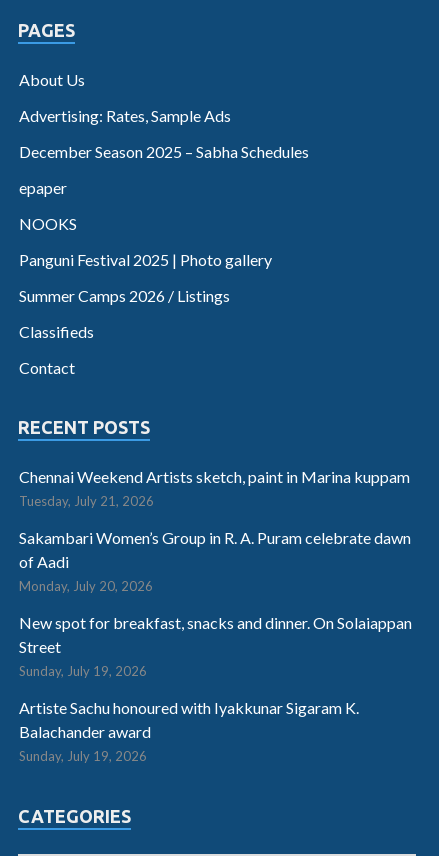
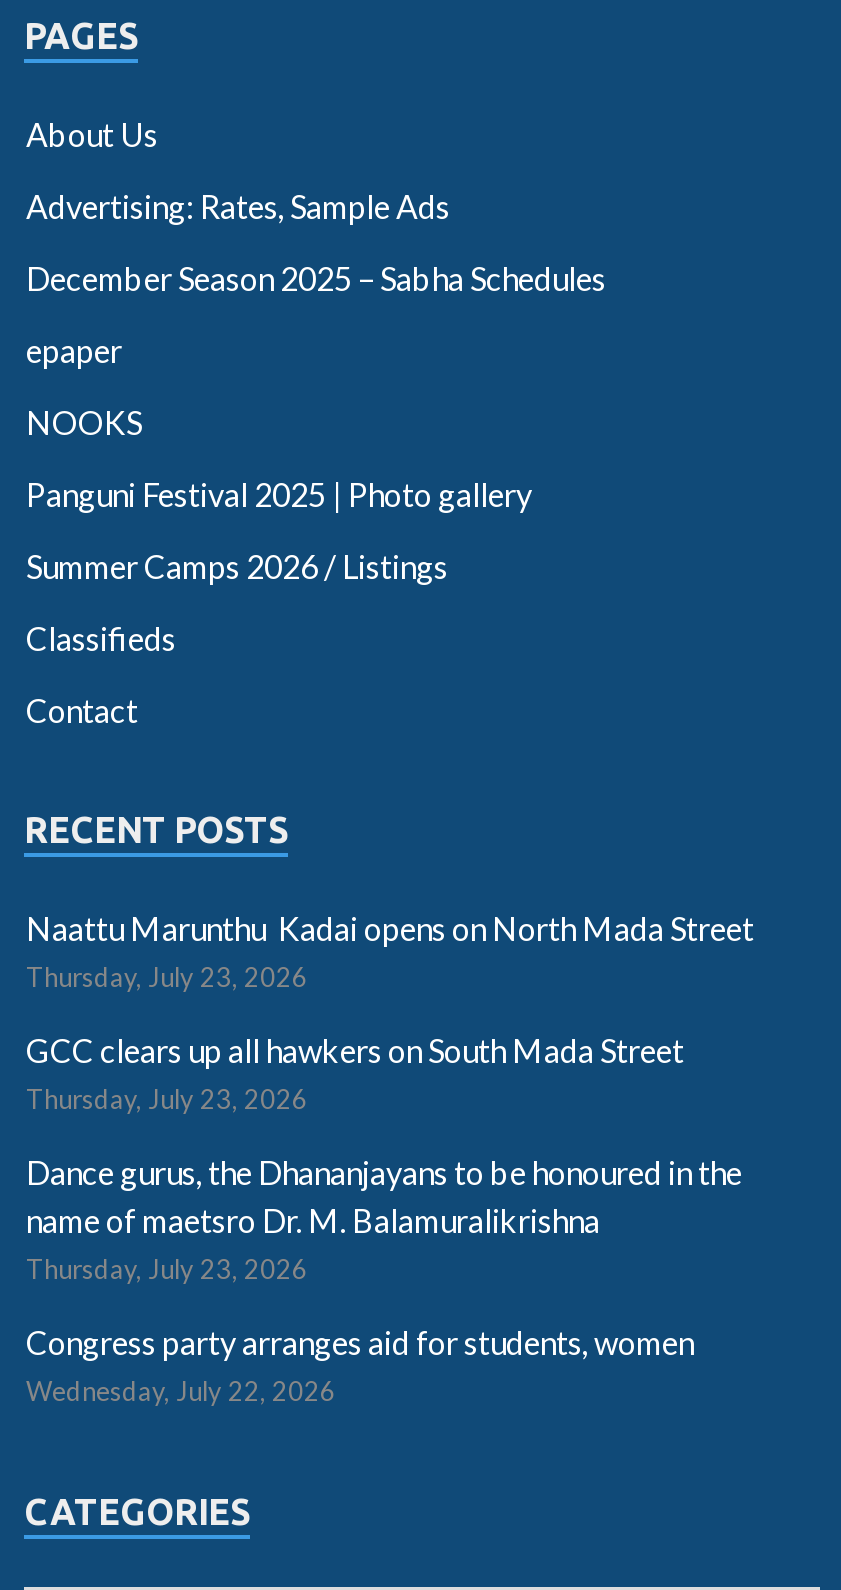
[19,467,410,509] Chennai Weekend Artists sketch, paint in Marina kuppam | Tuesday, July 21, 2026 -> [26,909,754,993] Naattu Marunthu Kadai opens on North Mada Street | Thursday, July 23, 2026
[19,528,411,594] Sakambari Women’s Group in R. A. Puram celebrate dawn | of Aadi | Monday, July 20, 2026 -> [26,1031,684,1115] GCC clears up all hawkers on South Mada Street | Thursday, July 23, 2026
[19,613,412,679] New spot for breakfast, snacks and dinner. On Solaiappan | Street | Sunday, July 19, 2026 -> [26,1153,742,1285] Dance gurus, the Dhananjayans to be honoured in the | name of maetsro Dr. M. Balamuralikrishna | Thursday, July 23, 2026
[19,698,359,764] Artiste Sachu honoured with Iyakkunar Sigaram K. | Balachander award | Sunday, July 19, 2026 -> [26,1323,694,1407] Congress party arranges aid for students, women | Wednesday, July 22, 2026

